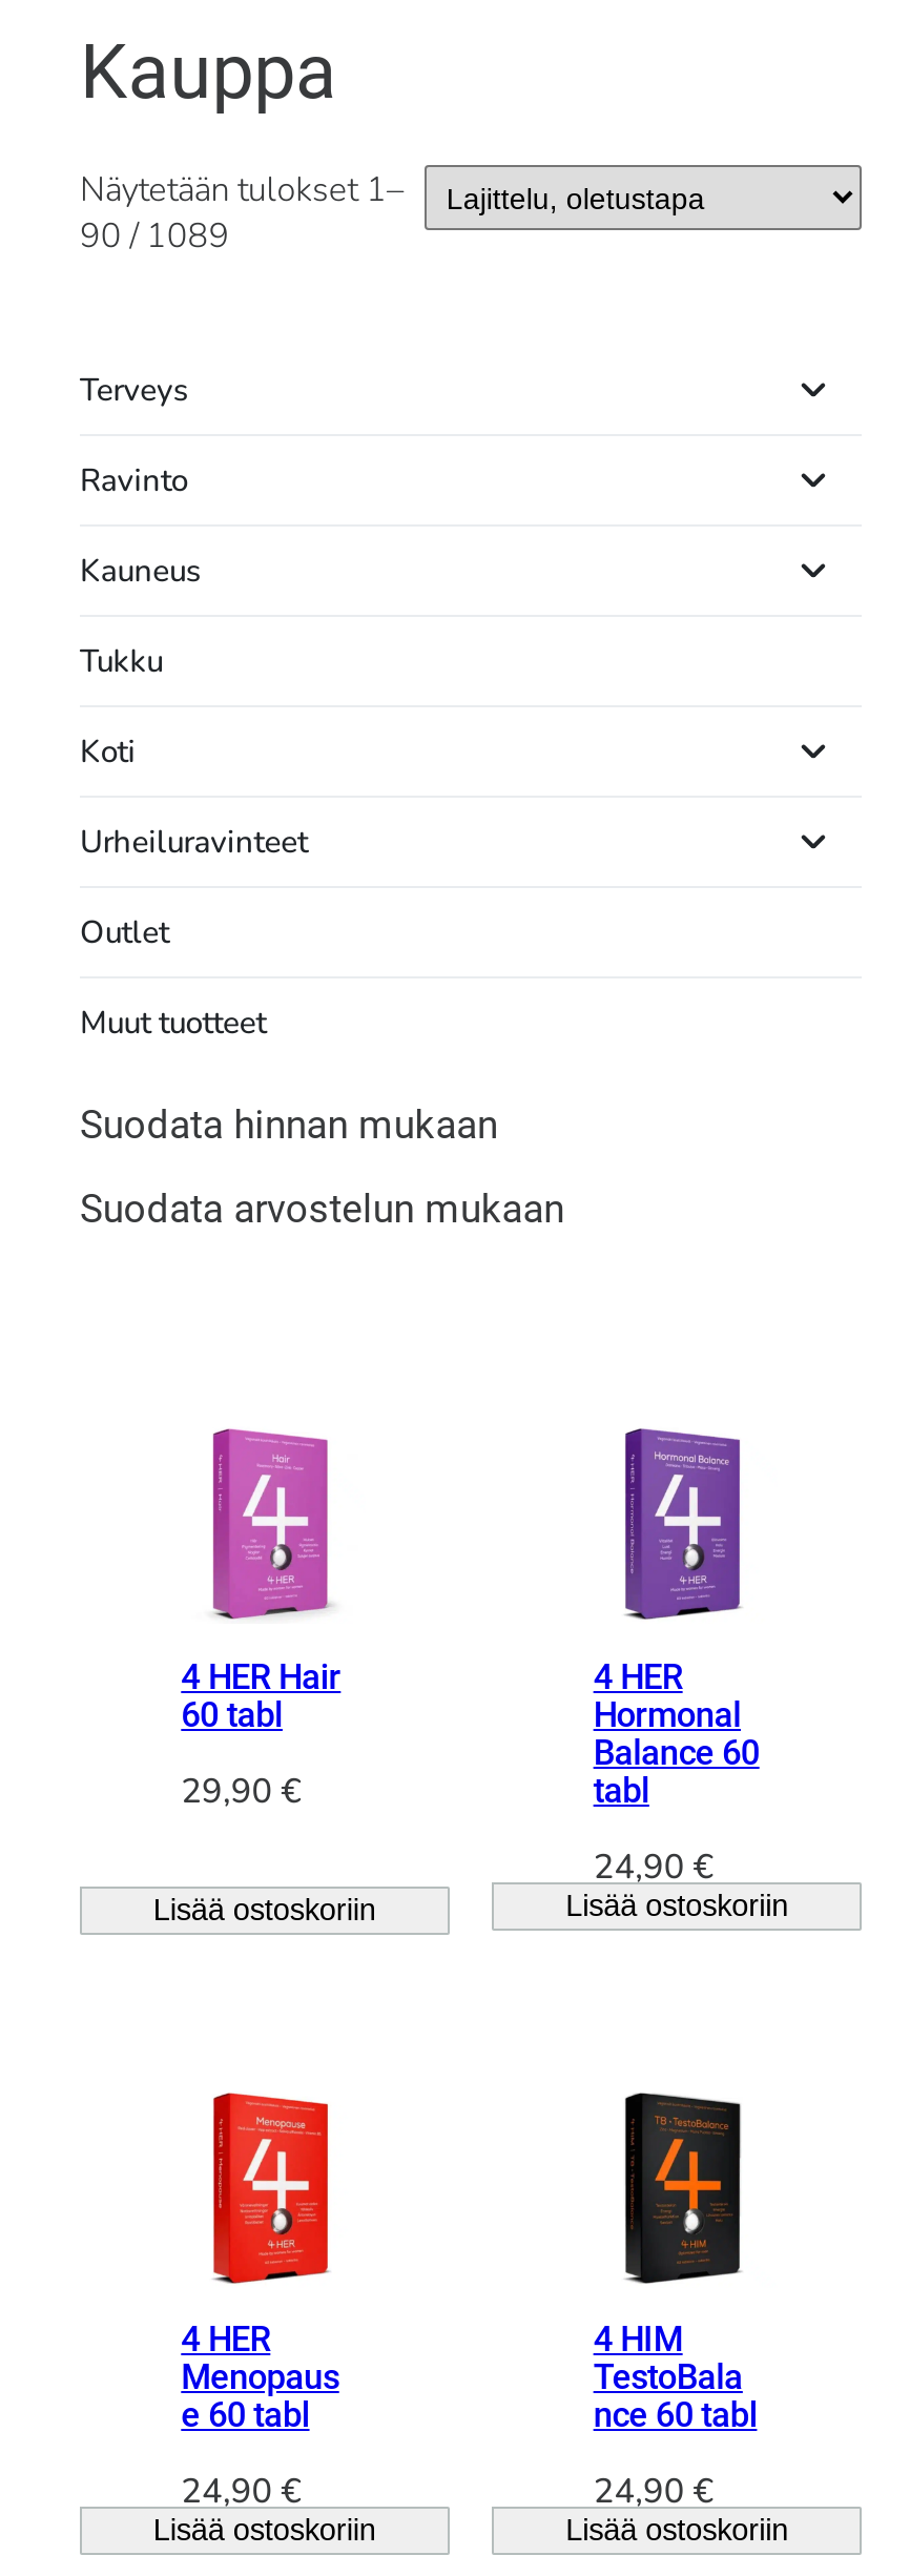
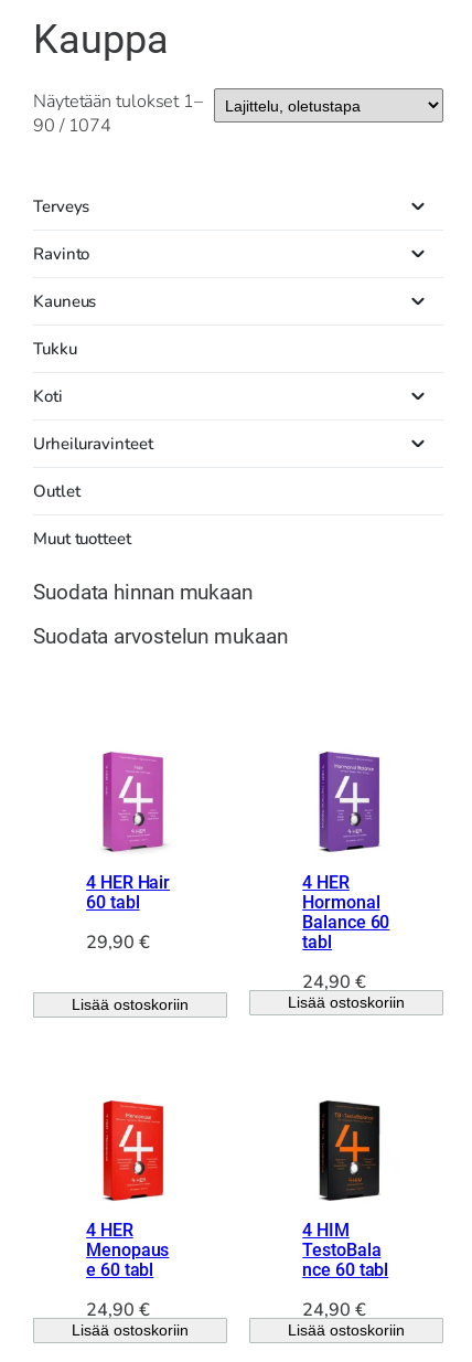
[80,213,229,259] 90 / 1089 -> [33,113,111,138] 90 / 1074

